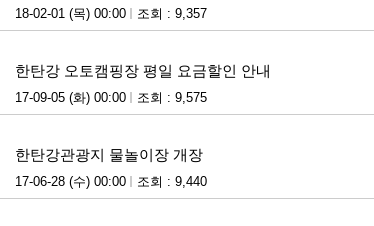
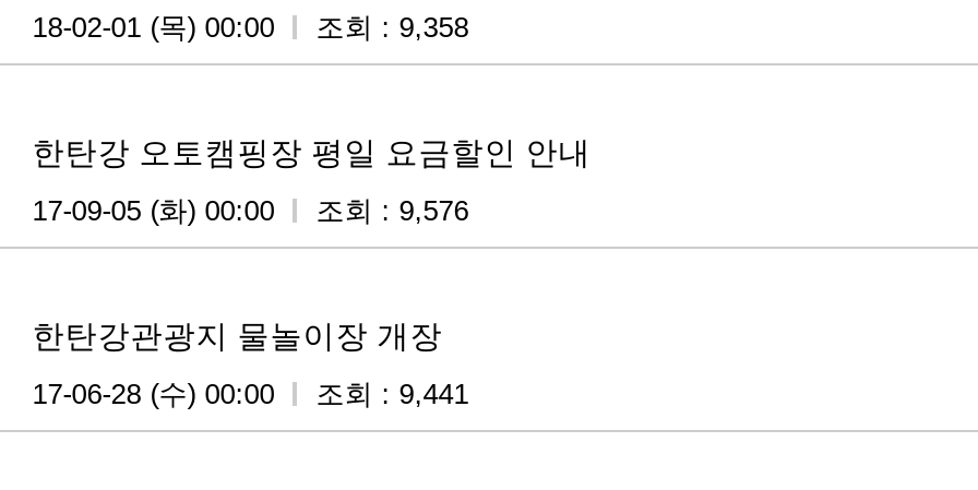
[15,6,207,21] 18-02-01 (목) 00:00 조회 : 9,357 -> [32,10,469,43] 18-02-01 (목) 00:00 조회 : 9,358
[15,90,207,105] 17-09-05 (화) 00:00 조회 : 9,575 -> [32,194,469,226] 17-09-05 (화) 00:00 조회 : 9,576
[15,174,207,189] 17-06-28 (수) 00:00 조회 : 9,440 -> [32,377,469,410] 17-06-28 (수) 00:00 조회 : 9,441

